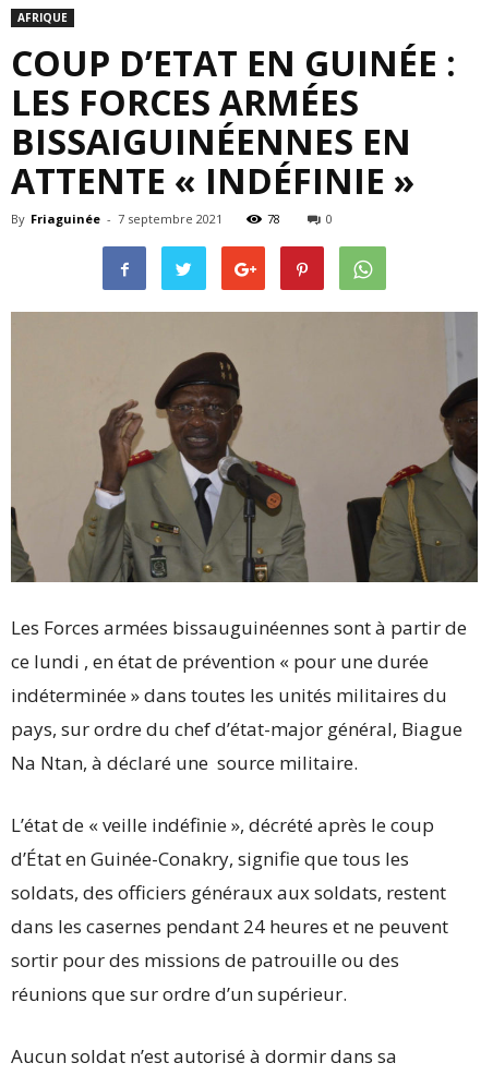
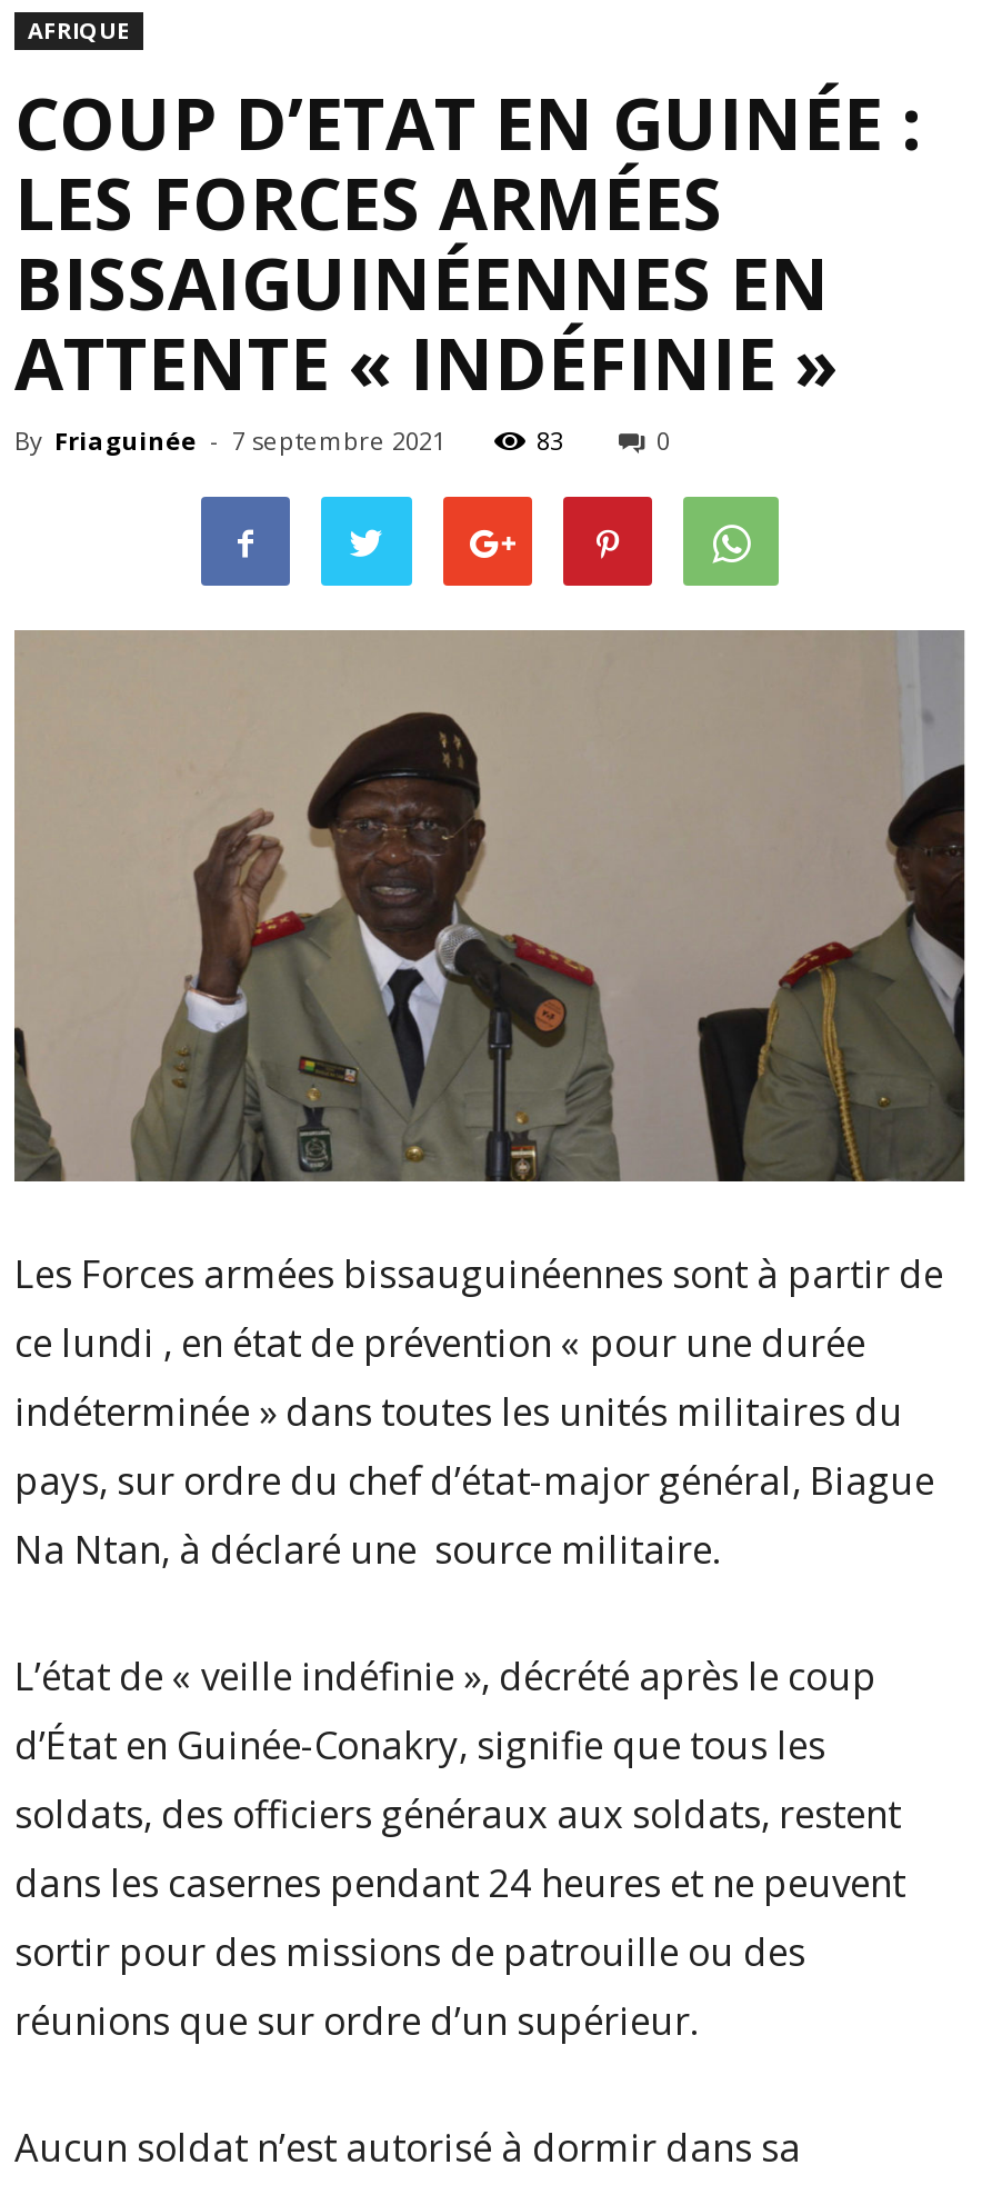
[267,210,280,227] 78 -> [537,423,563,457] 83

